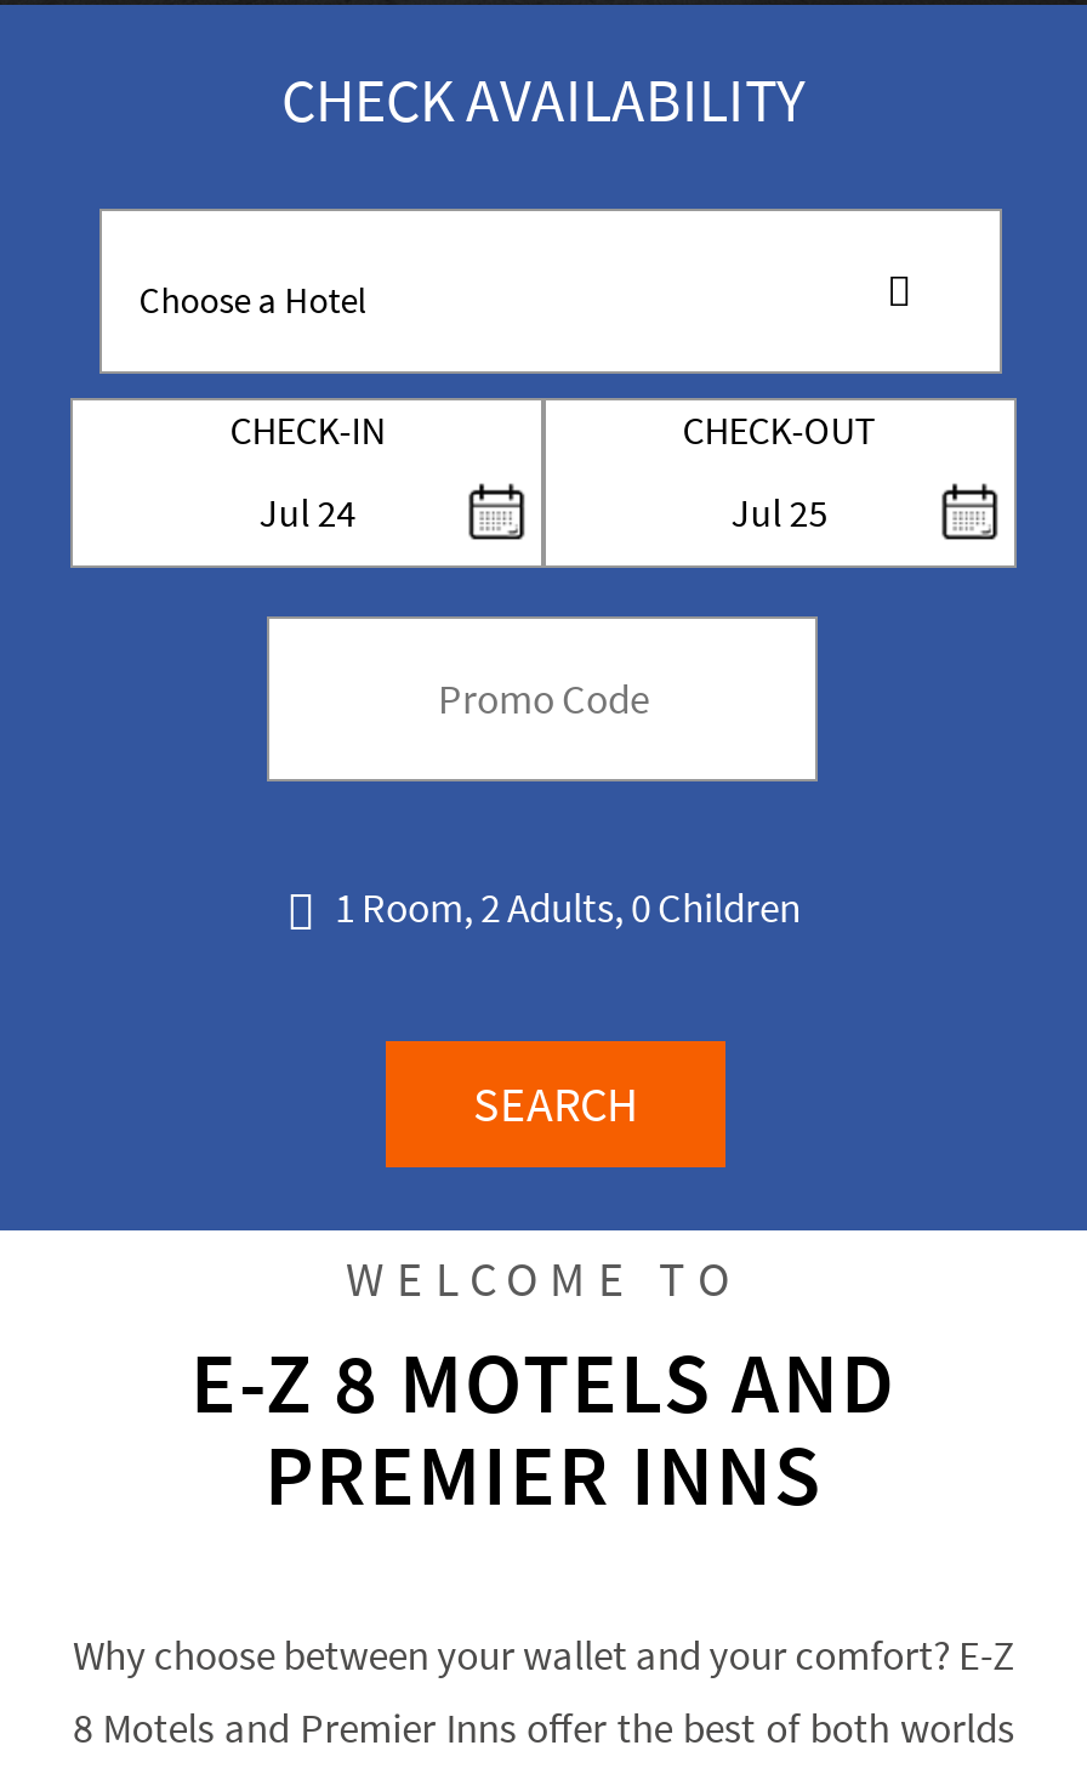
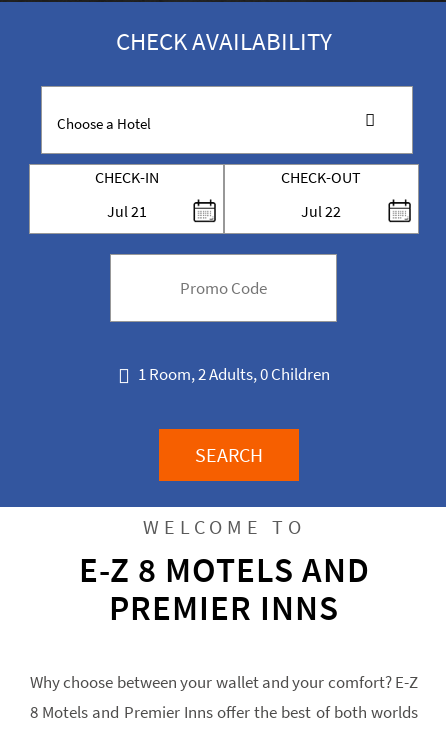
[259,488,356,536] Jul 24 -> [107,201,147,221] Jul 21
[731,488,828,536] Jul 25 -> [301,201,341,221] Jul 22

